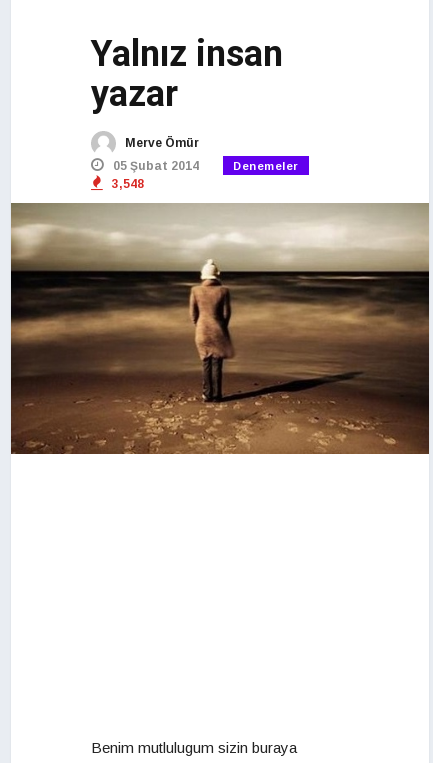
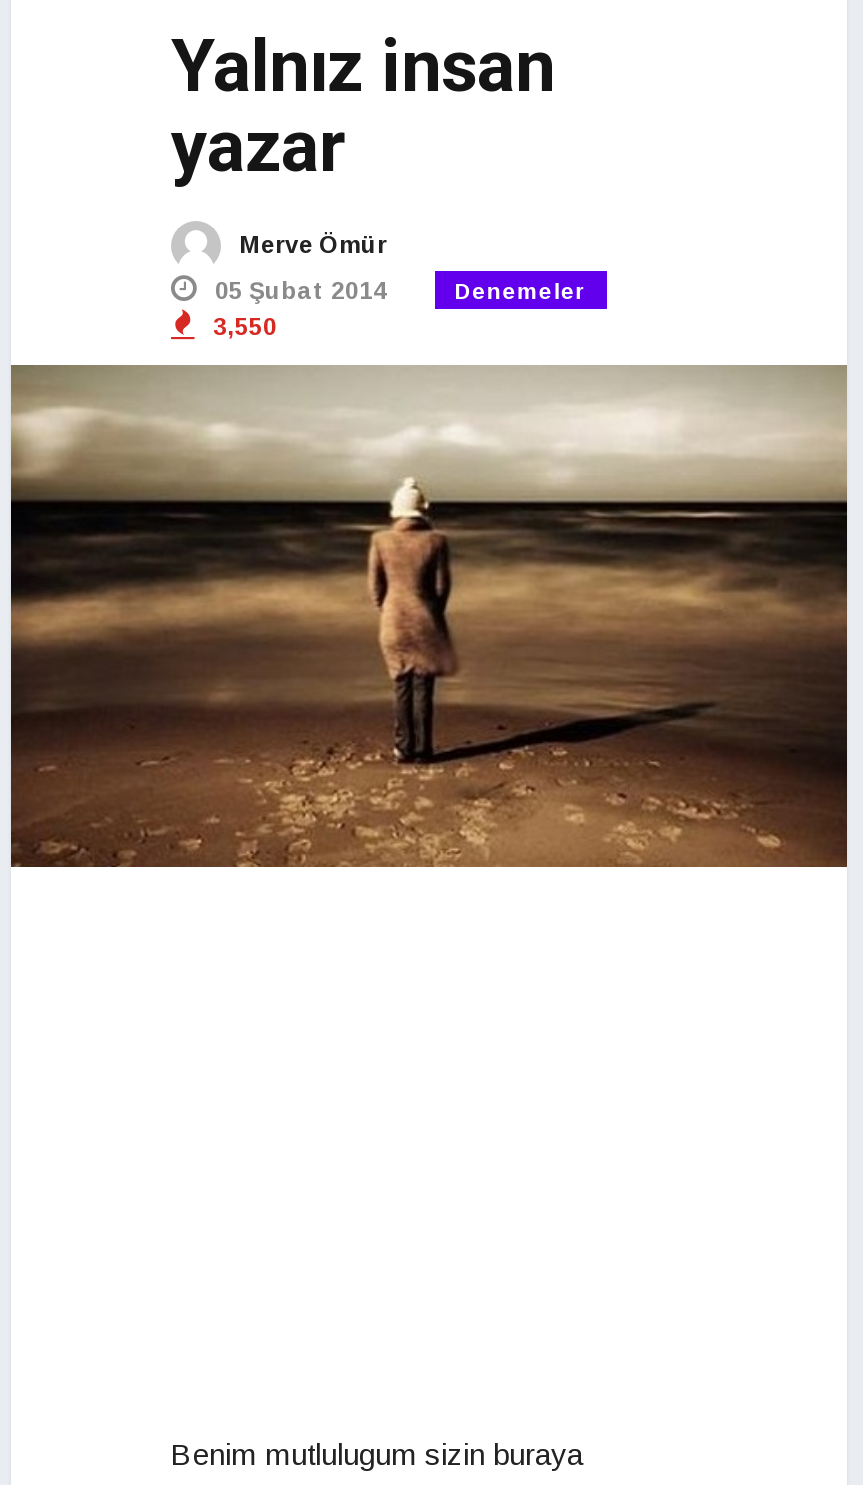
[109,177,144,191] 3,548 -> [207,313,277,341] 3,550

